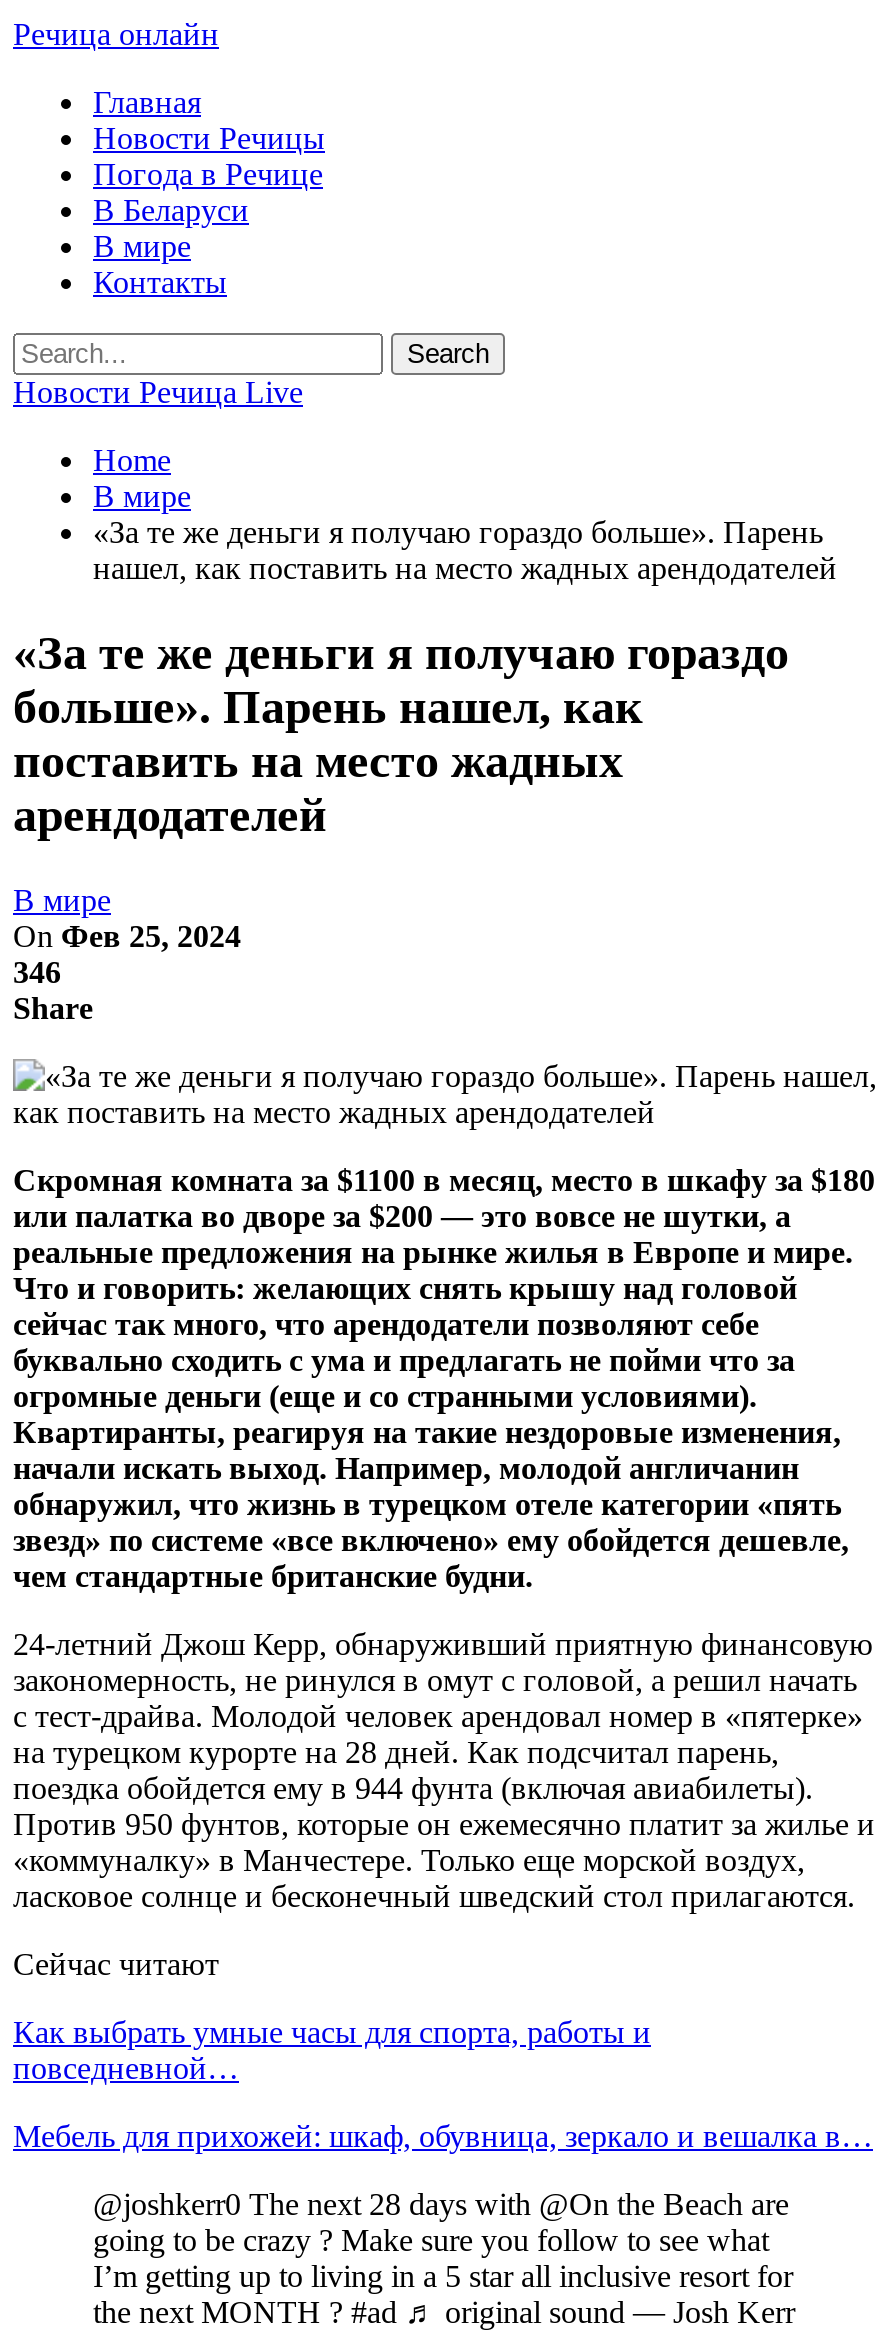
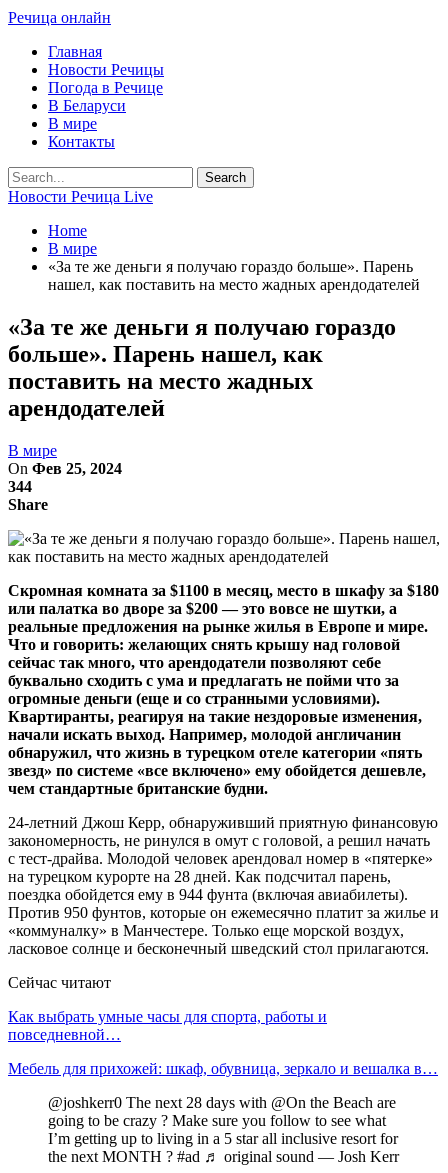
[13,955,61,989] 346 -> [8,478,32,495] 344

